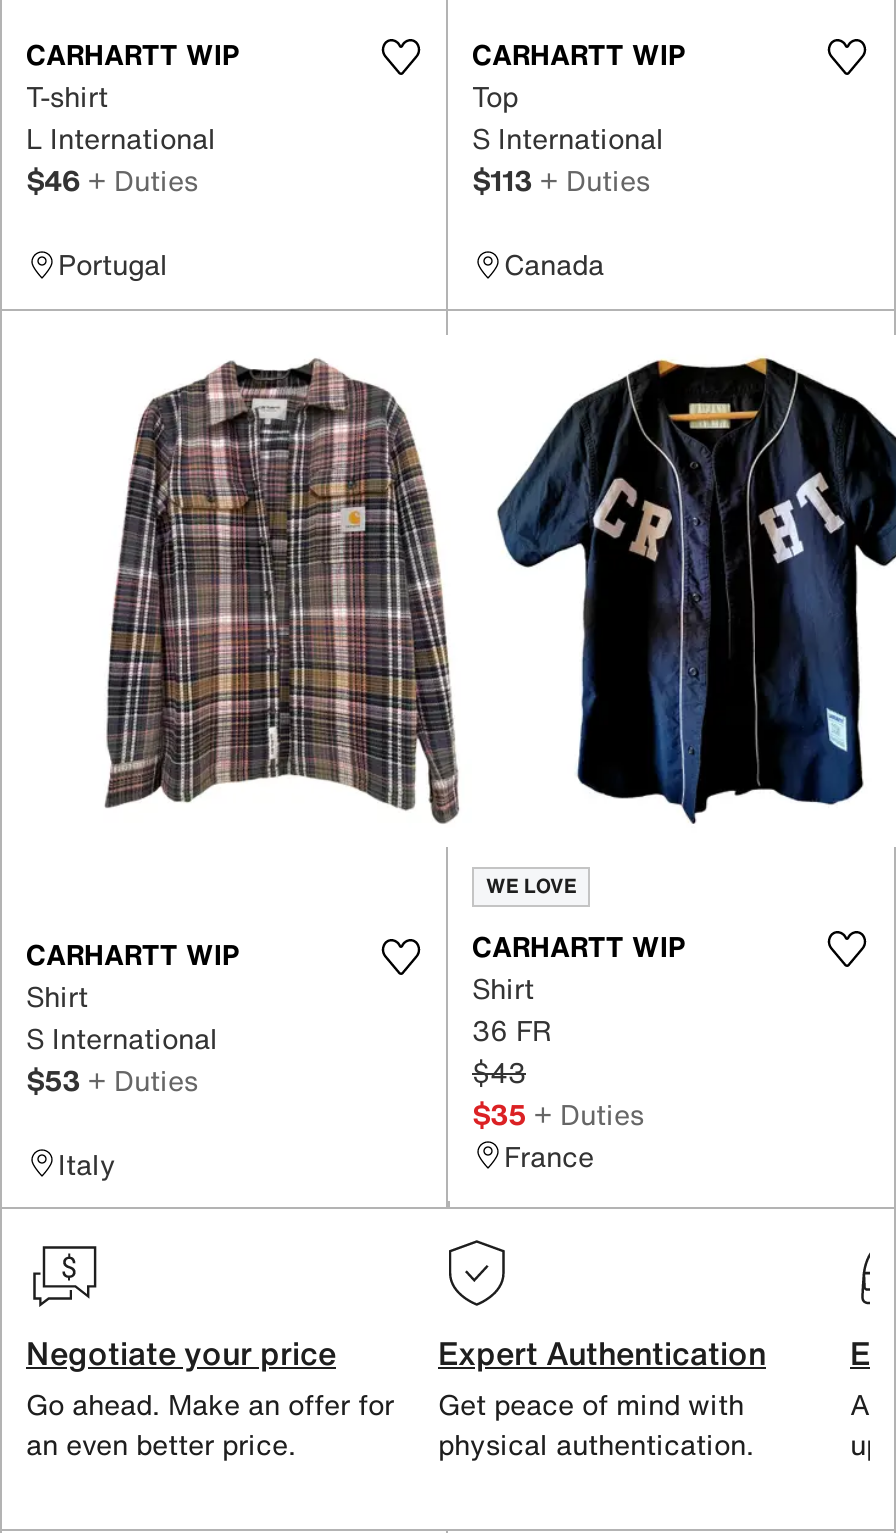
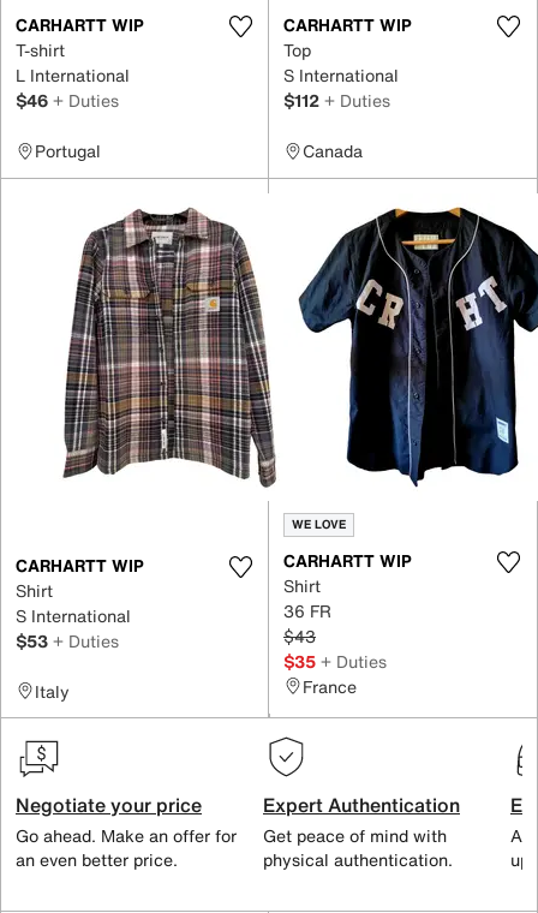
[472,159,650,201] $113 + Duties -> [283,88,390,113] $112 + Duties

